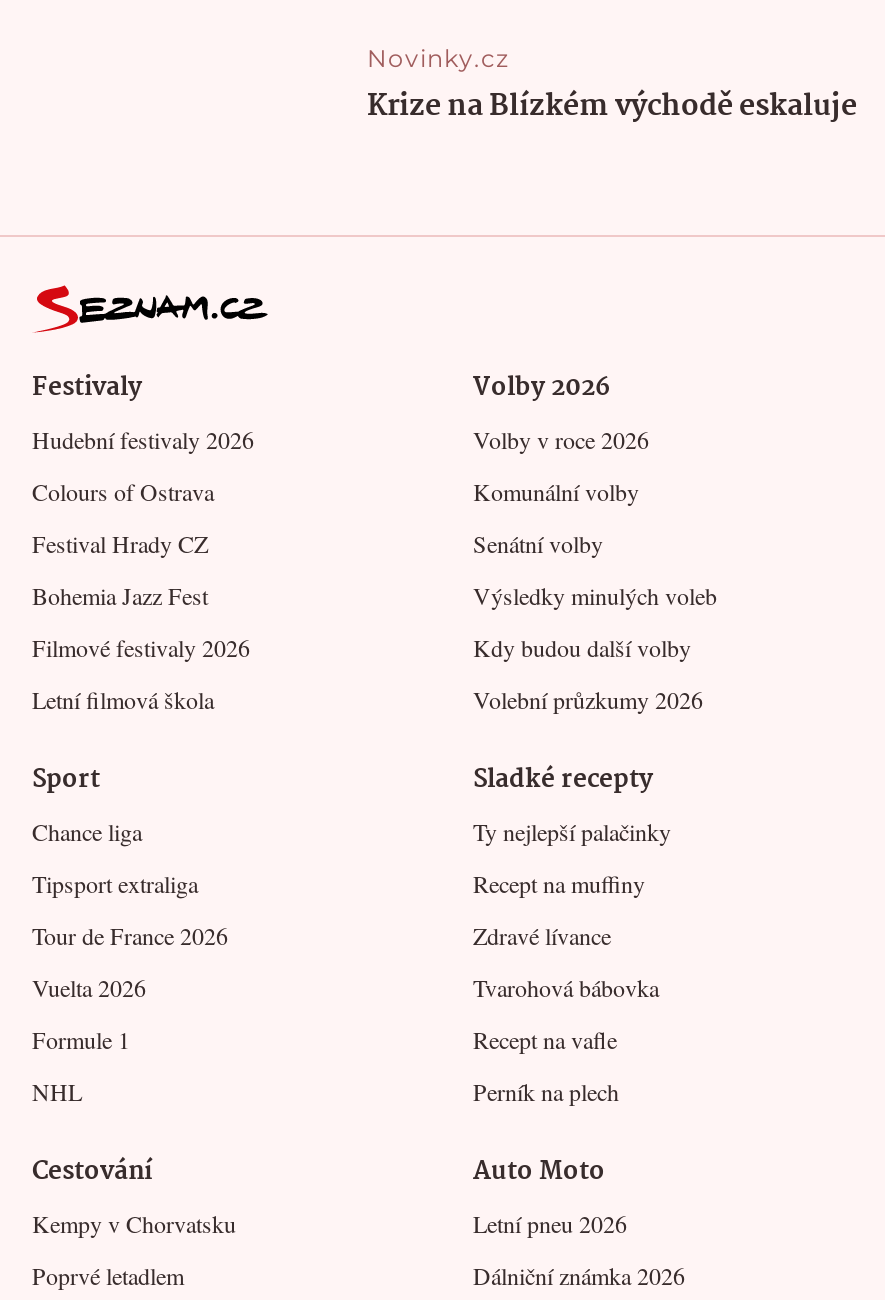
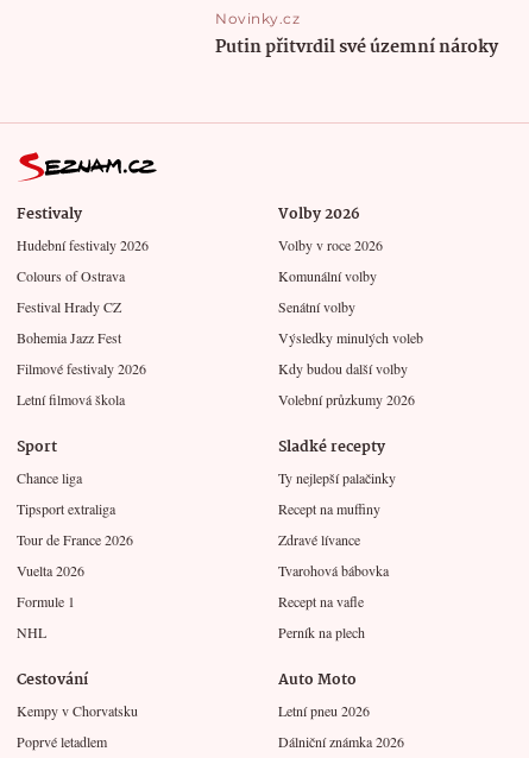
[367,84,857,132] Krize na Blízkém východě eskaluje -> [216,34,499,62] Putin přitvrdil své územní nároky

